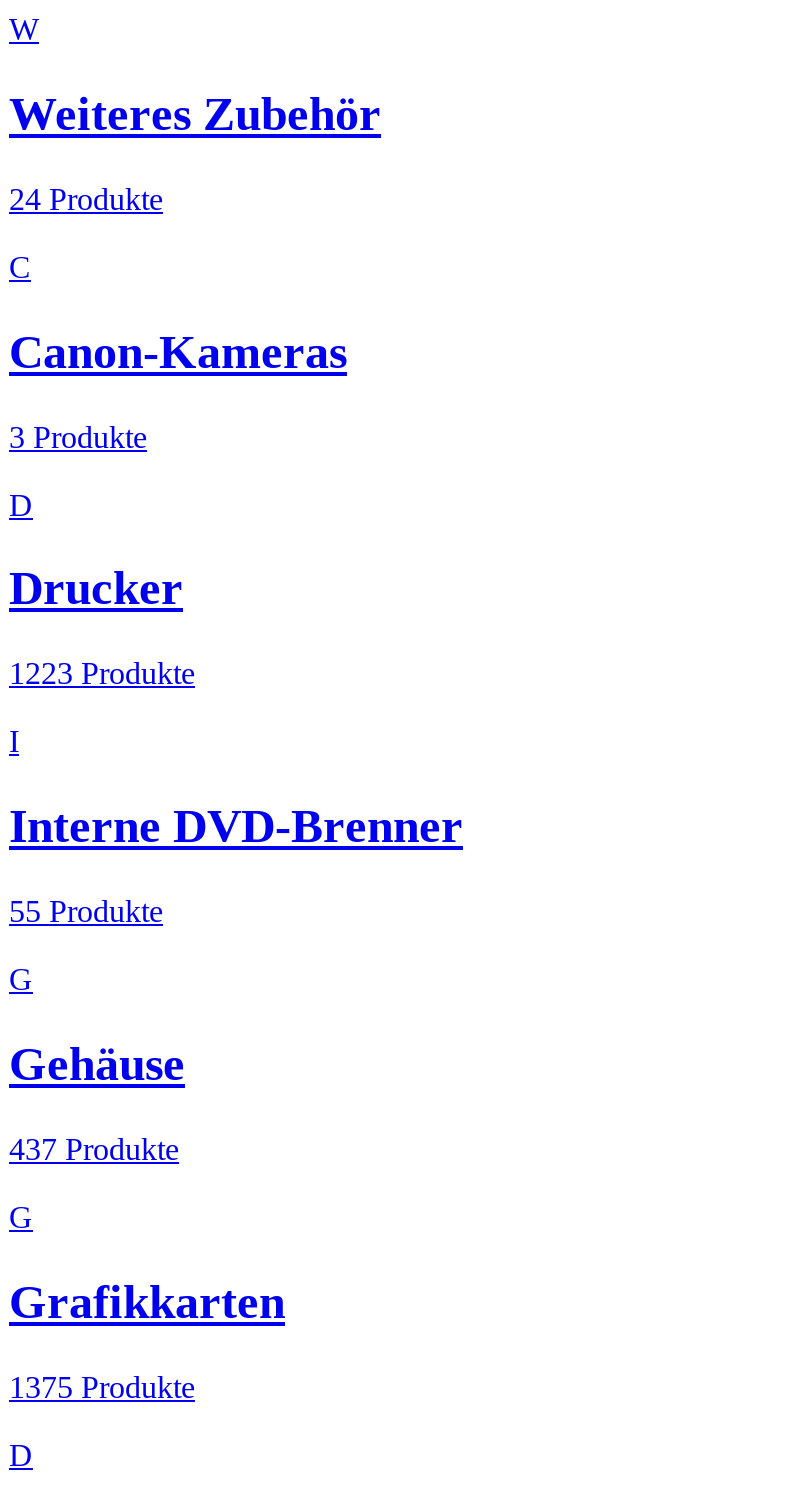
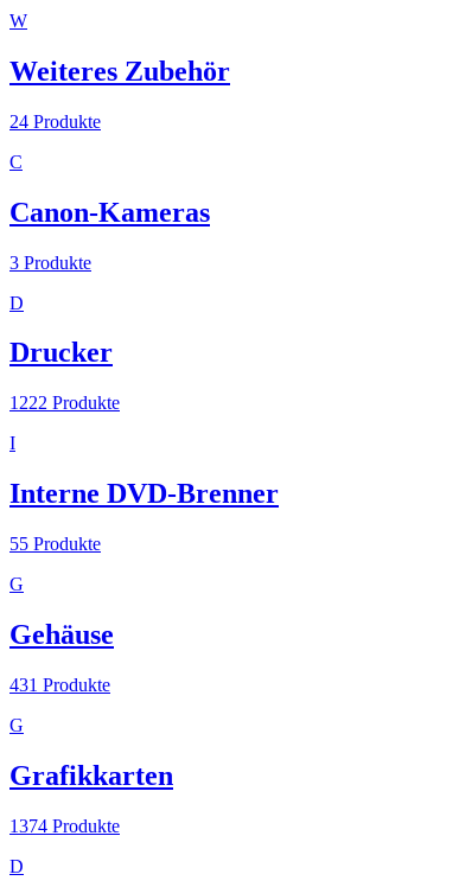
[9,657,195,691] 1223 Produkte -> [9,393,120,413] 1222 Produkte
[9,1132,179,1166] 437 Produkte -> [9,675,110,695] 431 Produkte
[9,1370,195,1404] 1375 Produkte -> [9,816,120,836] 1374 Produkte

